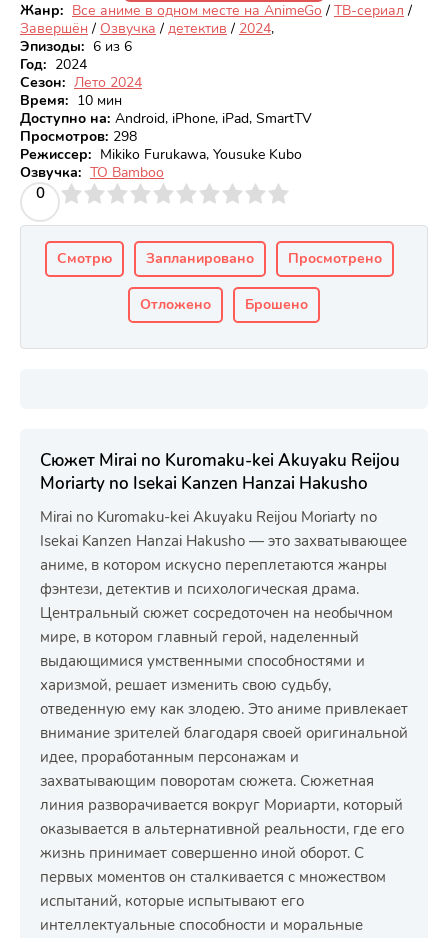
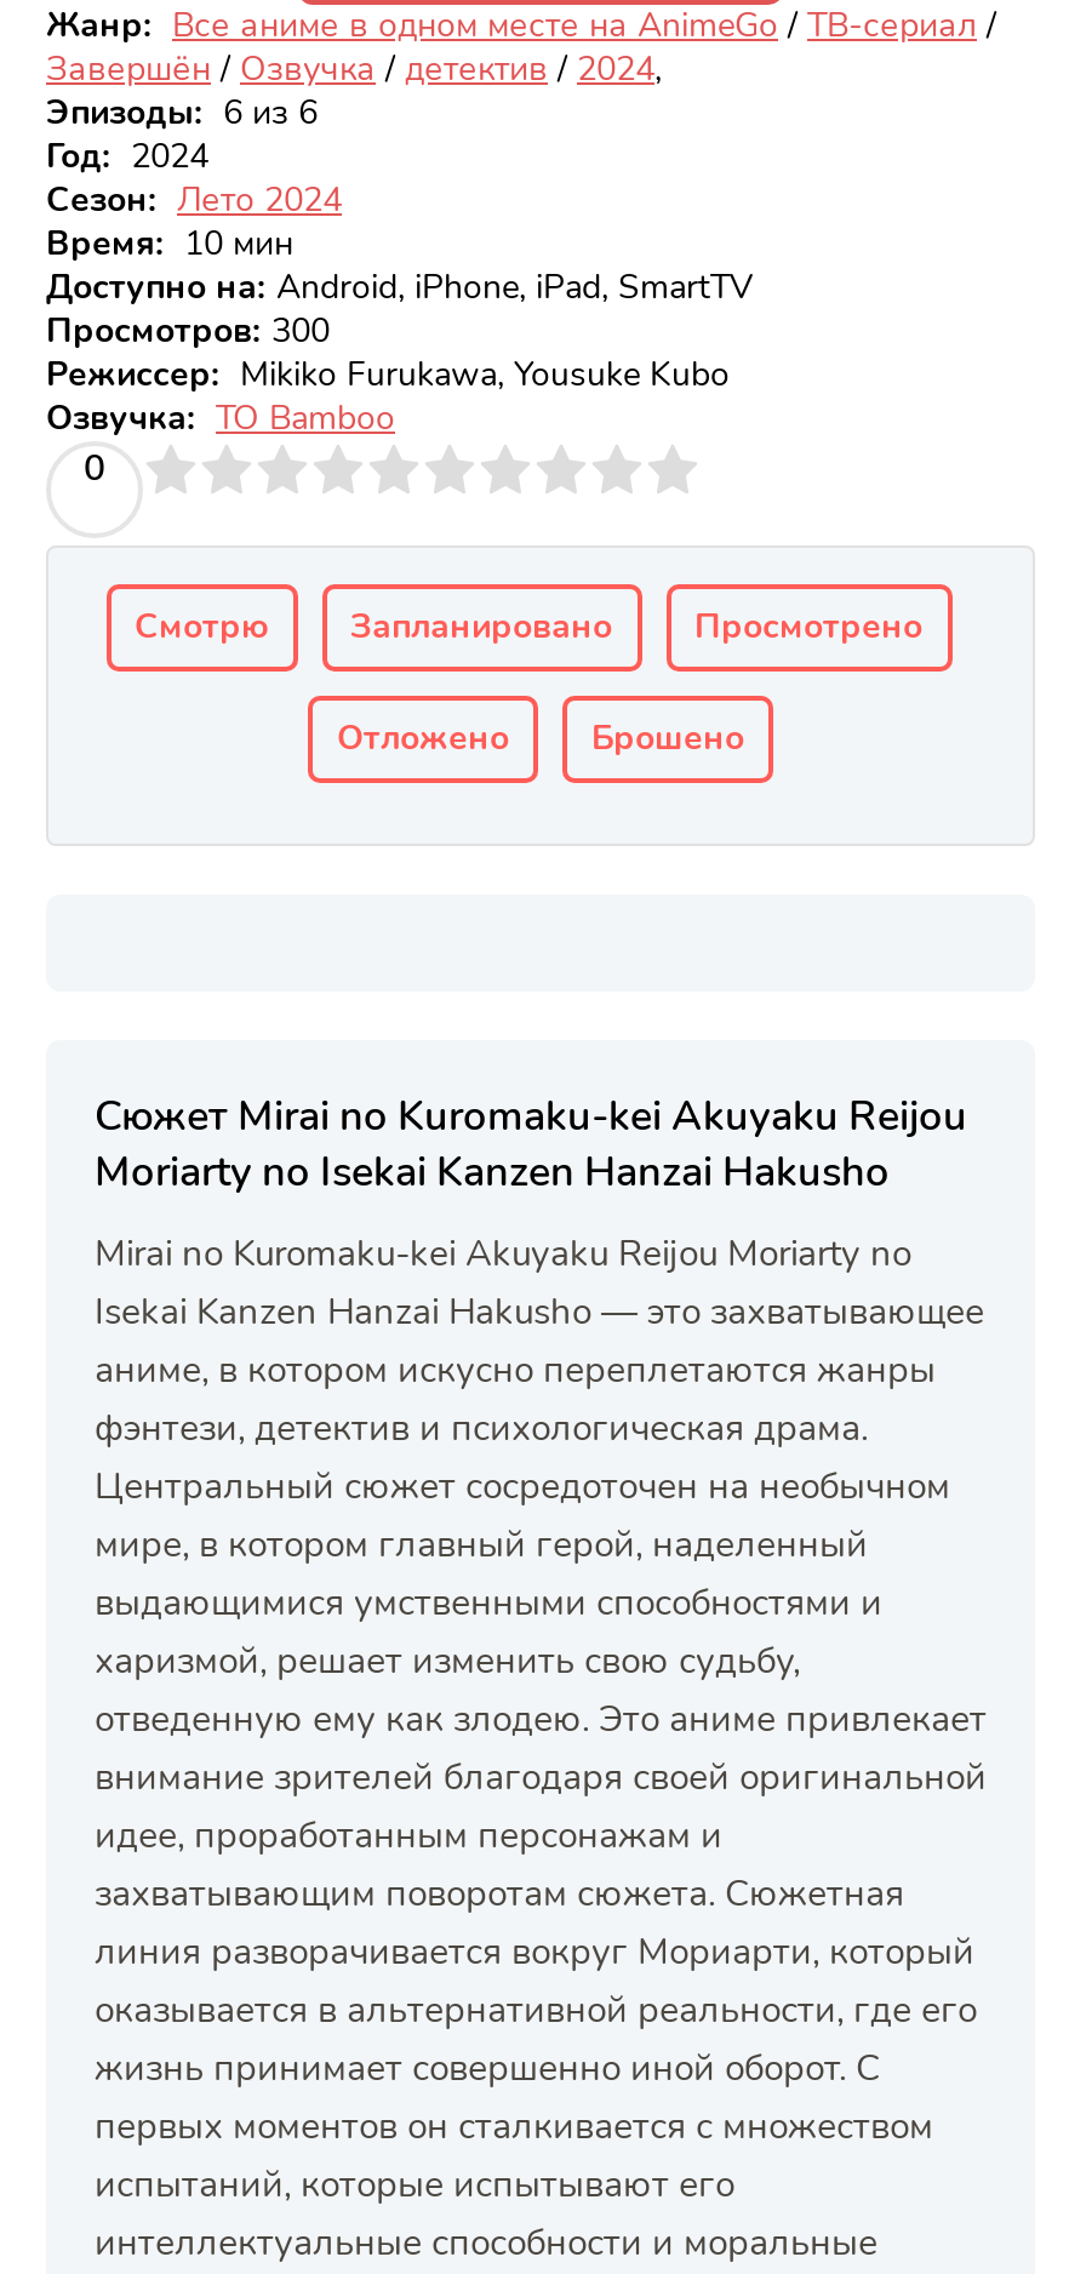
[20,127,137,146] Просмотров: 298 -> [46,308,330,354] Просмотров: 300

